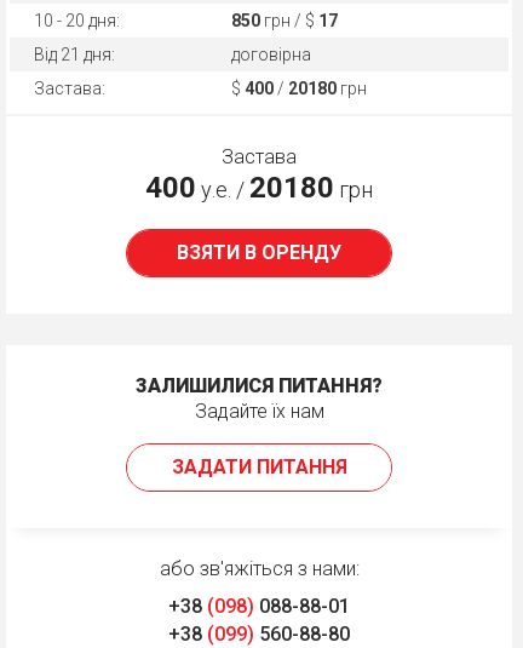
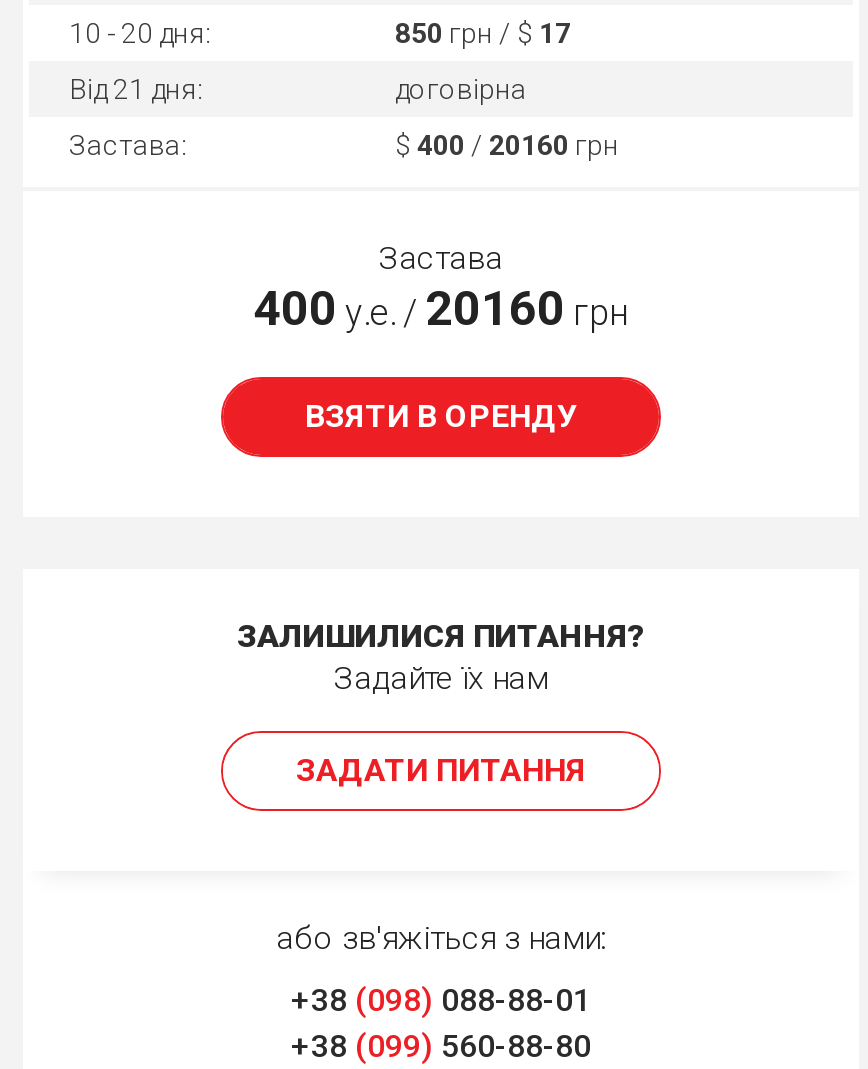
[231,79,367,98] $400 / 20180 грн -> [395,129,619,161] $400 / 20160 грн
[145,171,373,205] 400 у.е. / 20180 грн -> [253,281,629,337] 400 у.е. / 20160 грн

